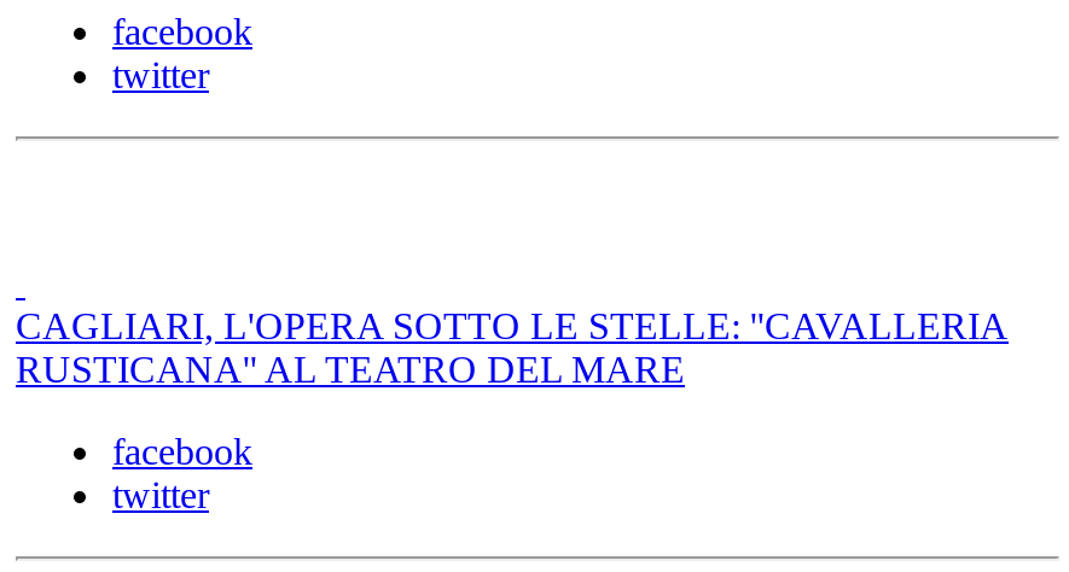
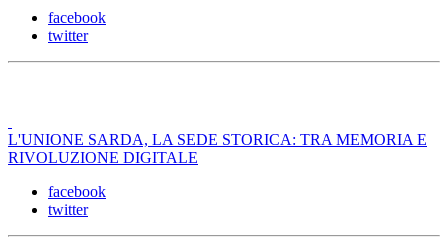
[16,306,1009,391] CAGLIARI, L'OPERA SOTTO LE STELLE: ''CAVALLERIA | RUSTICANA'' AL TEATRO DEL MARE -> [8,131,427,166] L'UNIONE SARDA, LA SEDE STORICA: TRA MEMORIA E | RIVOLUZIONE DIGITALE

